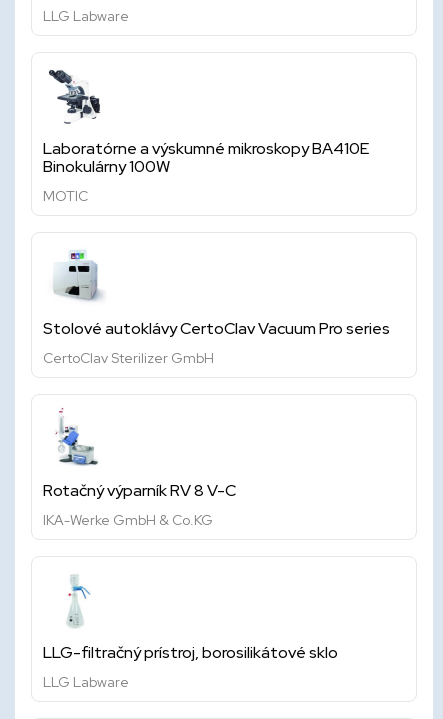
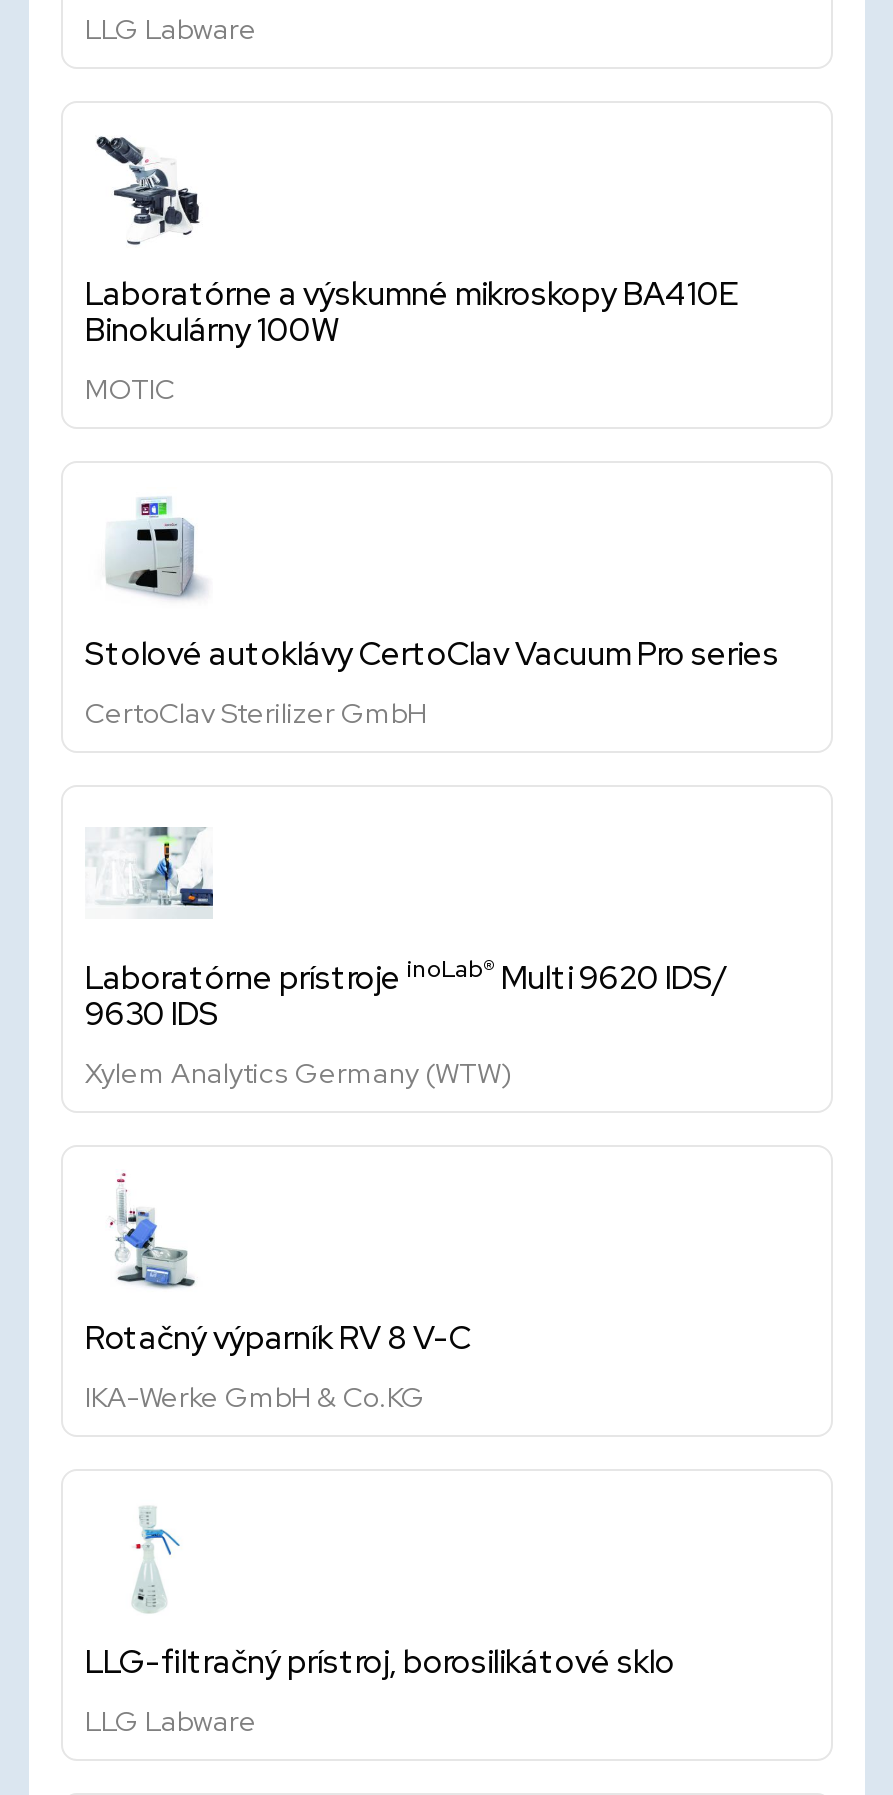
none -> [85,825,727,1090] [image] | Laboratórne prístroje inoLab® Multi 9620 IDS/ | 9630 IDS | Xylem Analytics Germany (WTW)

